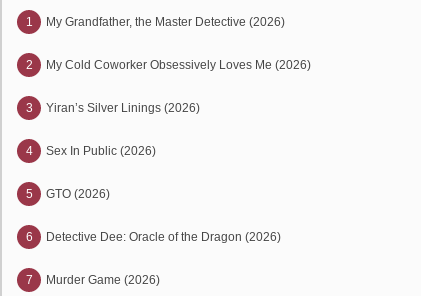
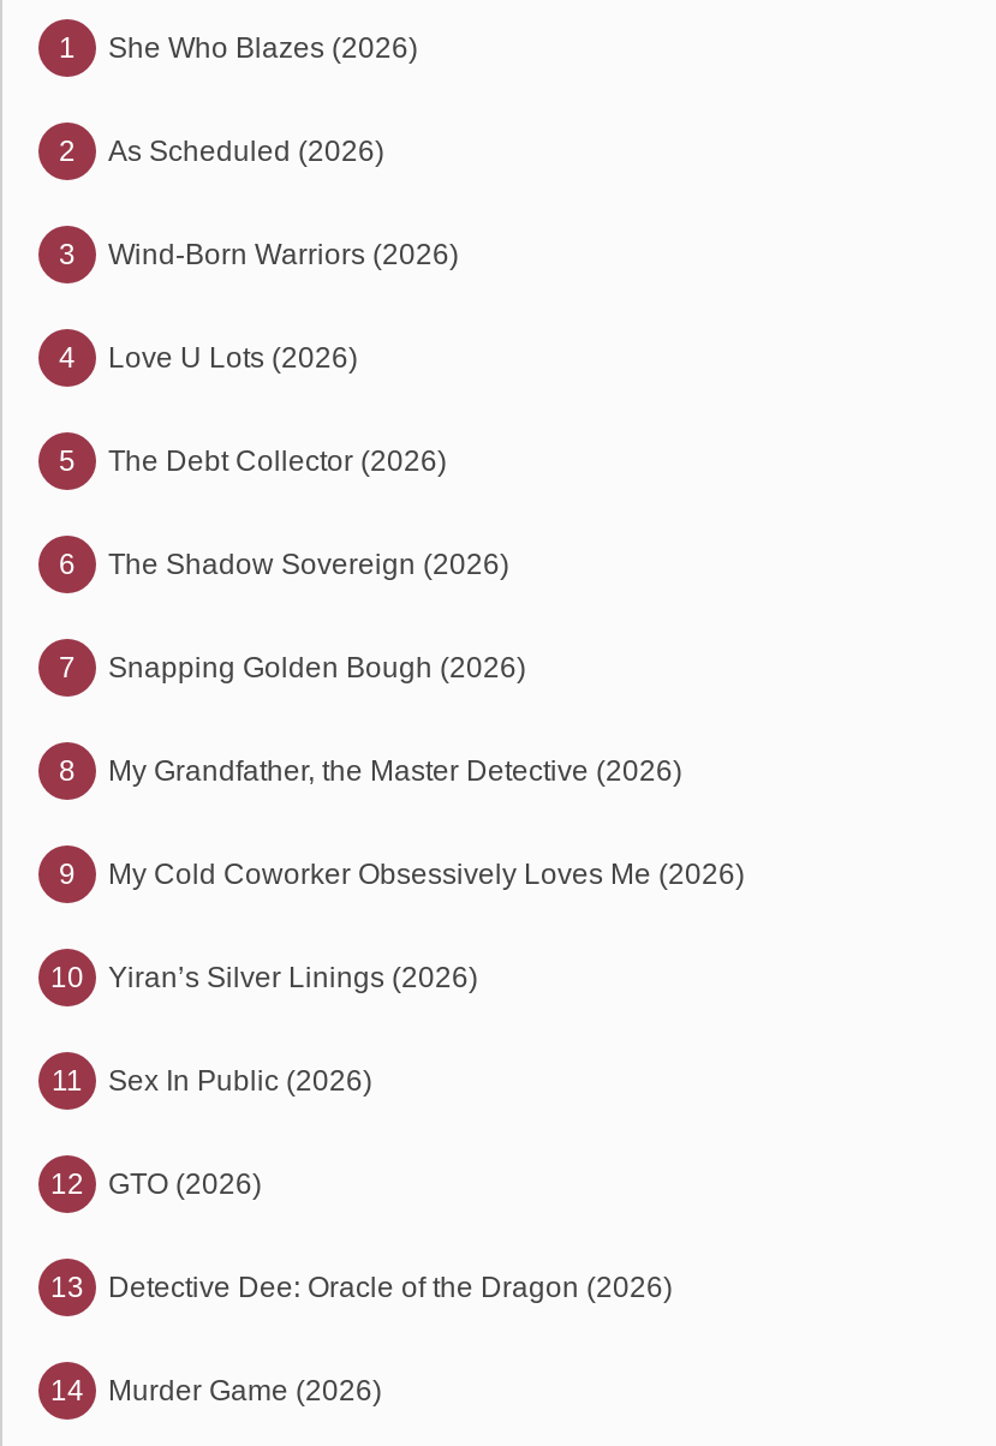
none -> [59,31,526,788] She Who Blazes (2026) | 2 | As Scheduled (2026) | 3 | Wind-Born Warriors (2026) | 4 | Love U Lots (2026) | 5 | The Debt Collector (2026) | 6 | The Shadow Sovereign (2026) | 7 | Snapping Golden Bough (2026) | 8
[25,58,311,72] 2 My Cold Coworker Obsessively Loves Me (2026) -> [59,858,745,891] 9 My Cold Coworker Obsessively Loves Me (2026)
[25,101,200,115] 3 Yiran’s Silver Linings (2026) -> [50,961,478,994] 10 Yiran’s Silver Linings (2026)
[25,144,156,158] 4 Sex In Public (2026) -> [52,1064,372,1098] 11 Sex In Public (2026)
[25,187,110,201] 5 GTO (2026) -> [50,1167,262,1201] 12 GTO (2026)
[25,230,281,244] 6 Detective Dee: Oracle of the Dragon (2026) -> [50,1271,673,1304] 13 Detective Dee: Oracle of the Dragon (2026)
[25,273,160,287] 7 Murder Game (2026) -> [50,1374,382,1408] 14 Murder Game (2026)

